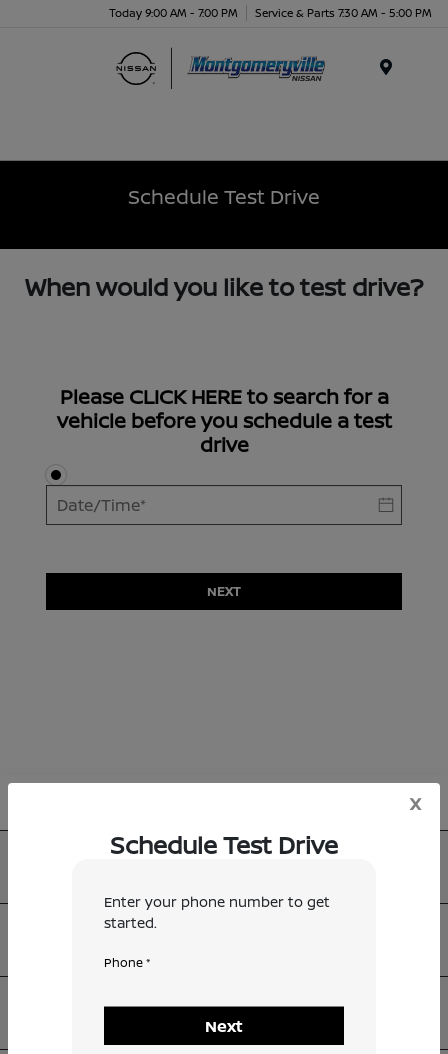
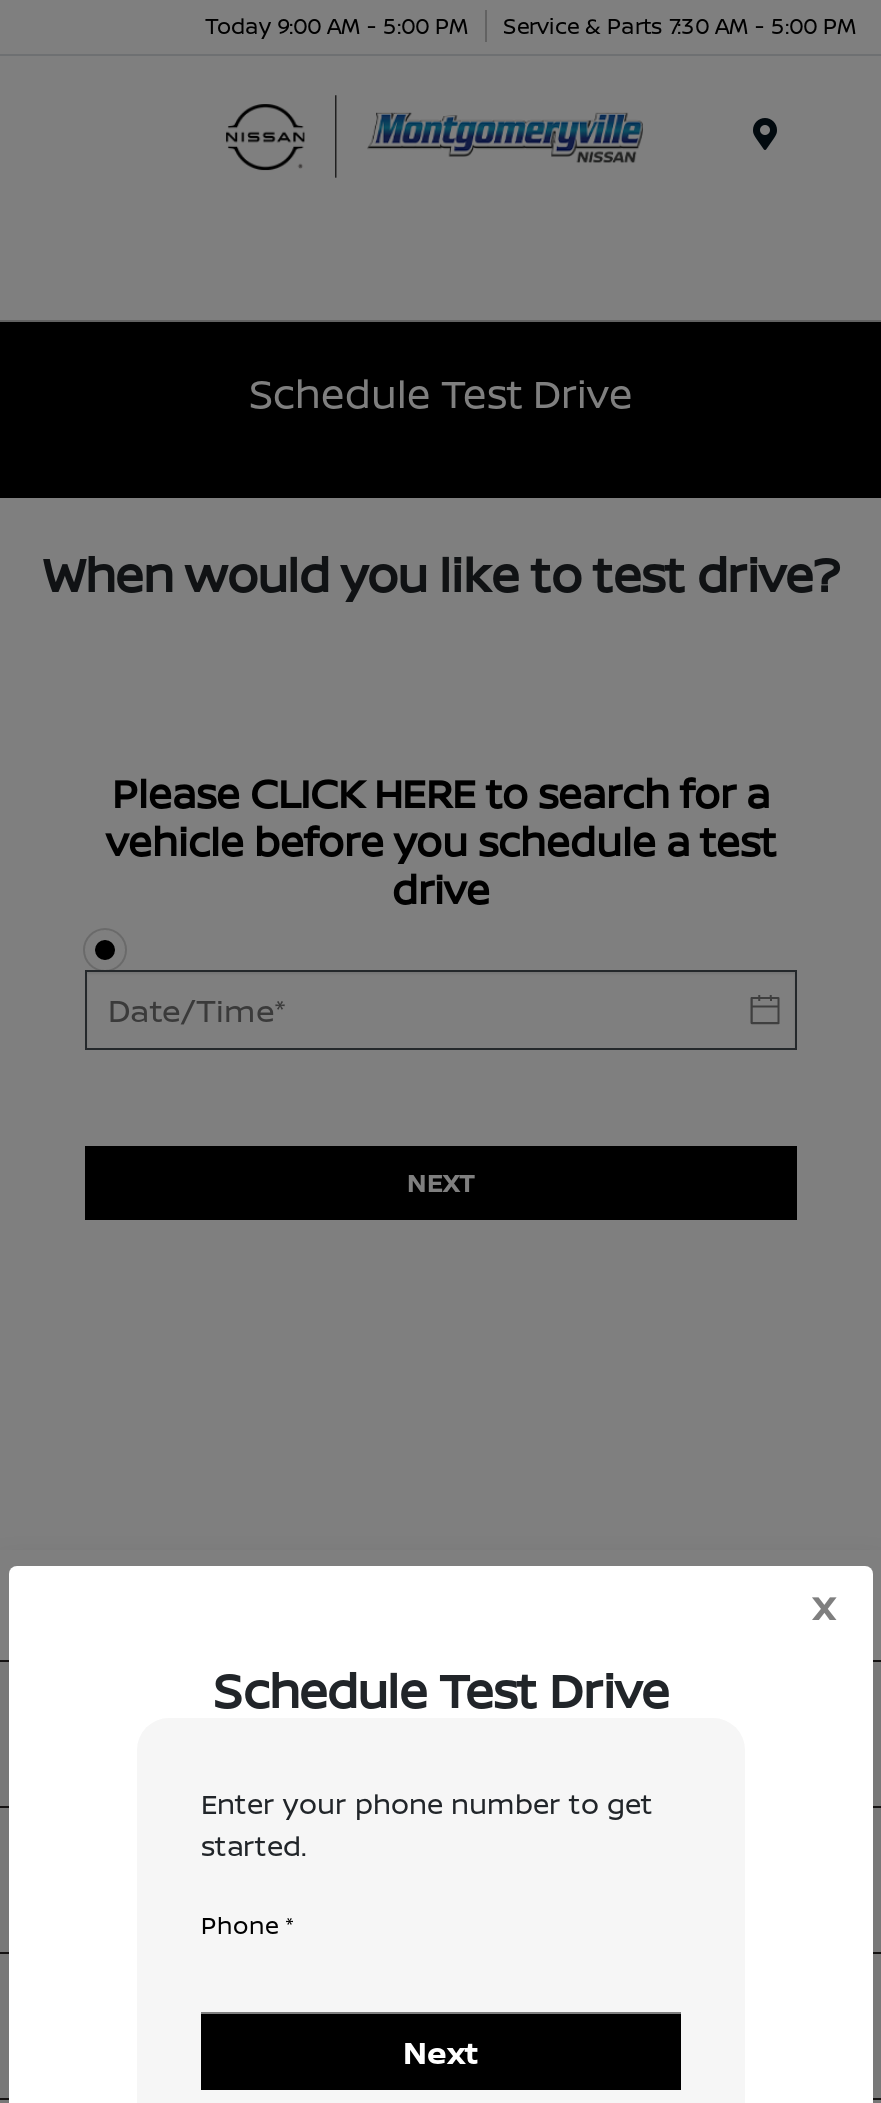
[109,4,432,19] Today 9:00 AM - 7:00 PM Service & Parts 7:30 AM - 5:00 PM -> [205,9,857,39] Today 9:00 AM - 5:00 PM Service & Parts 7:30 AM - 5:00 PM

